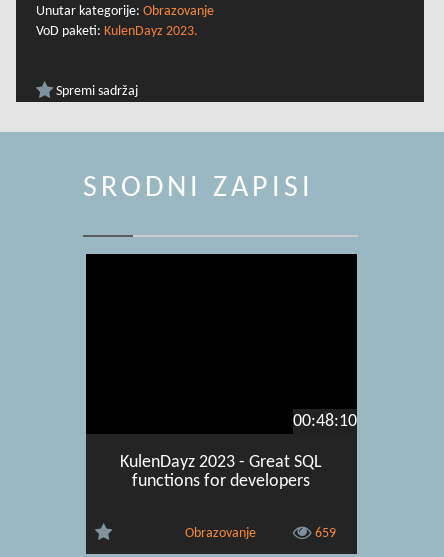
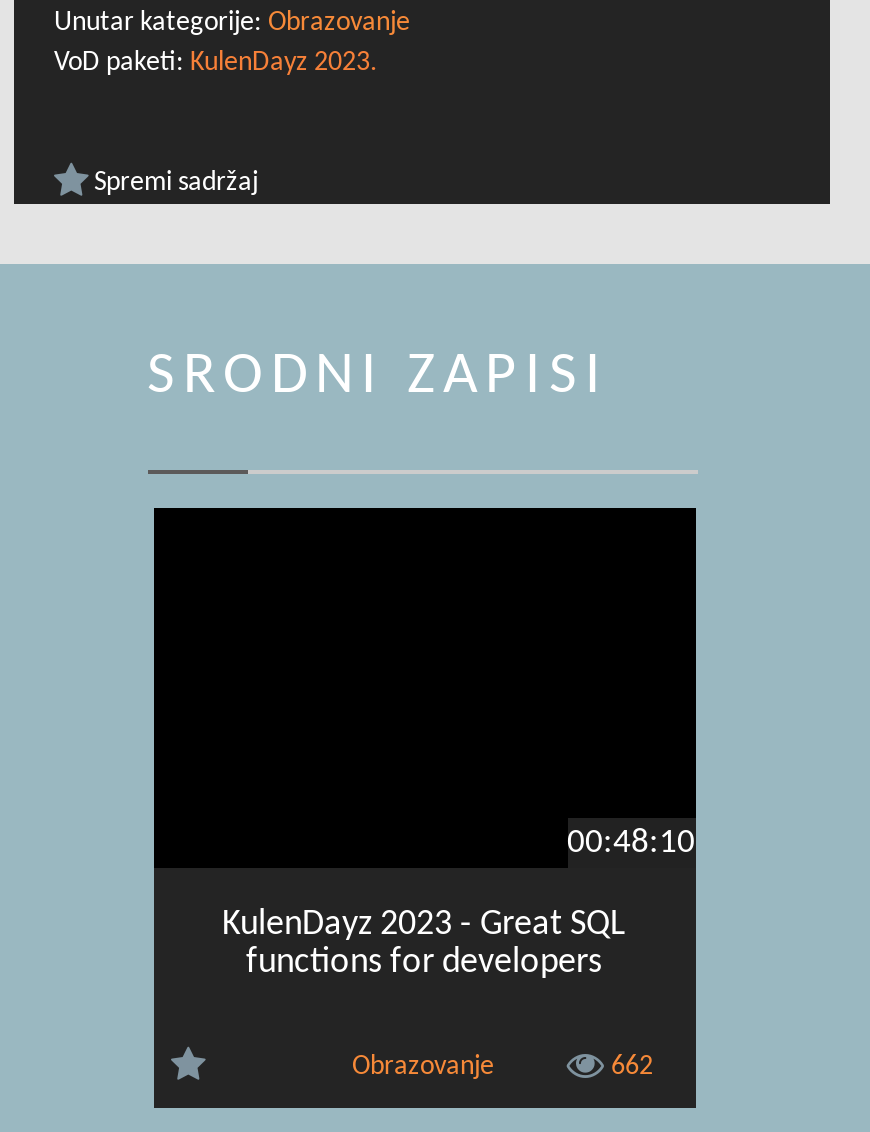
[311,526,335,541] 659 -> [605,1052,653,1082] 662

